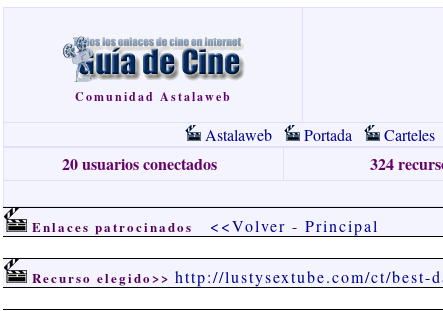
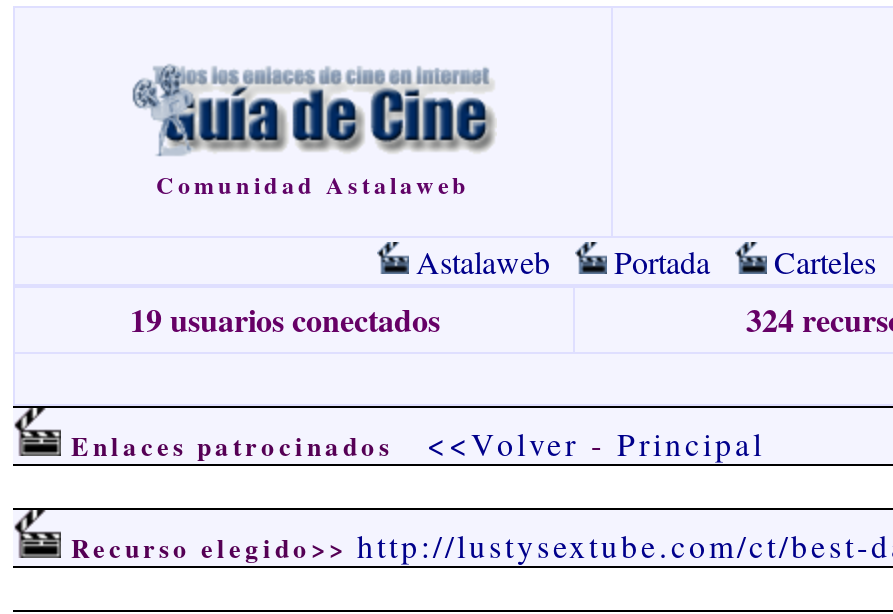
[61,152,220,175] 20 usuarios conectados -> [130,296,448,342] 19 usuarios conectados

